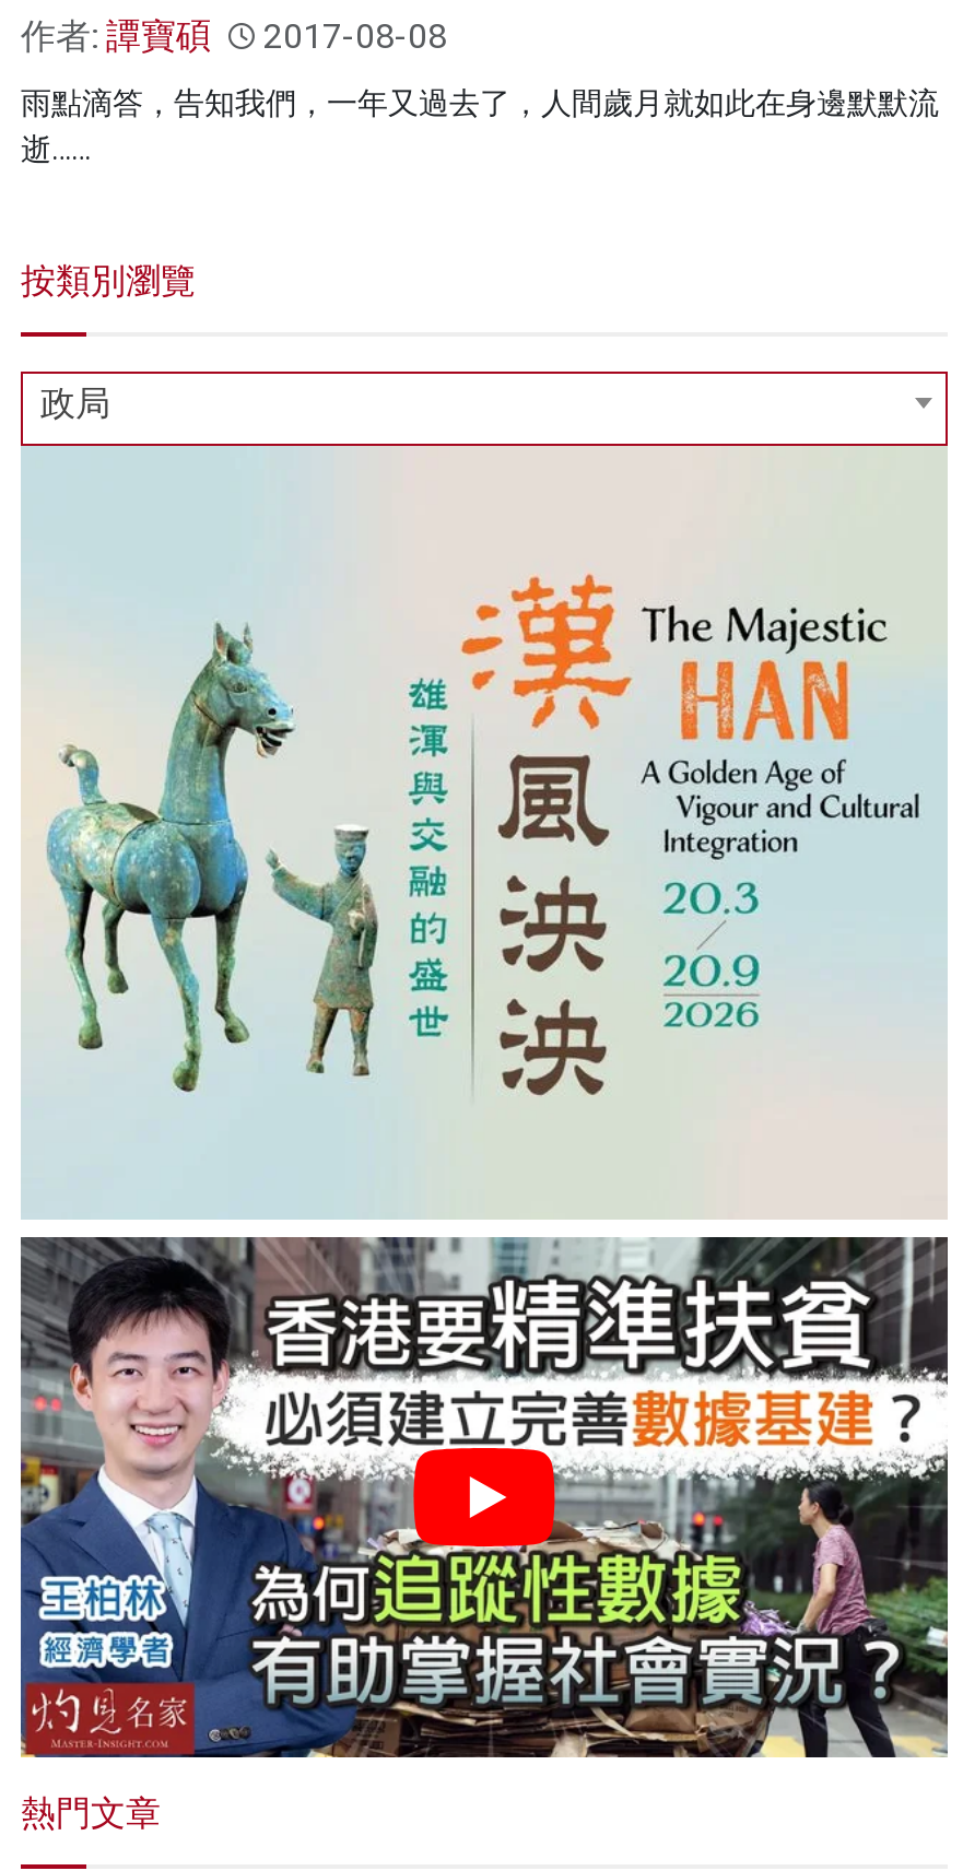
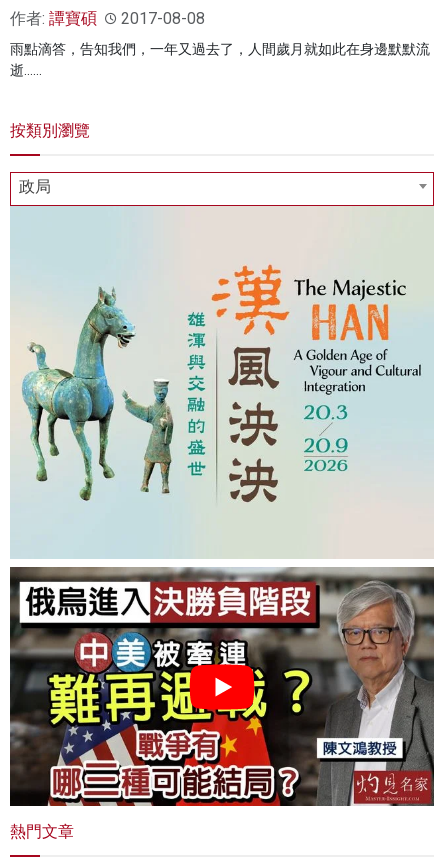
[19,1237,948,1760] [image] -> [9,567,435,807] [image]

